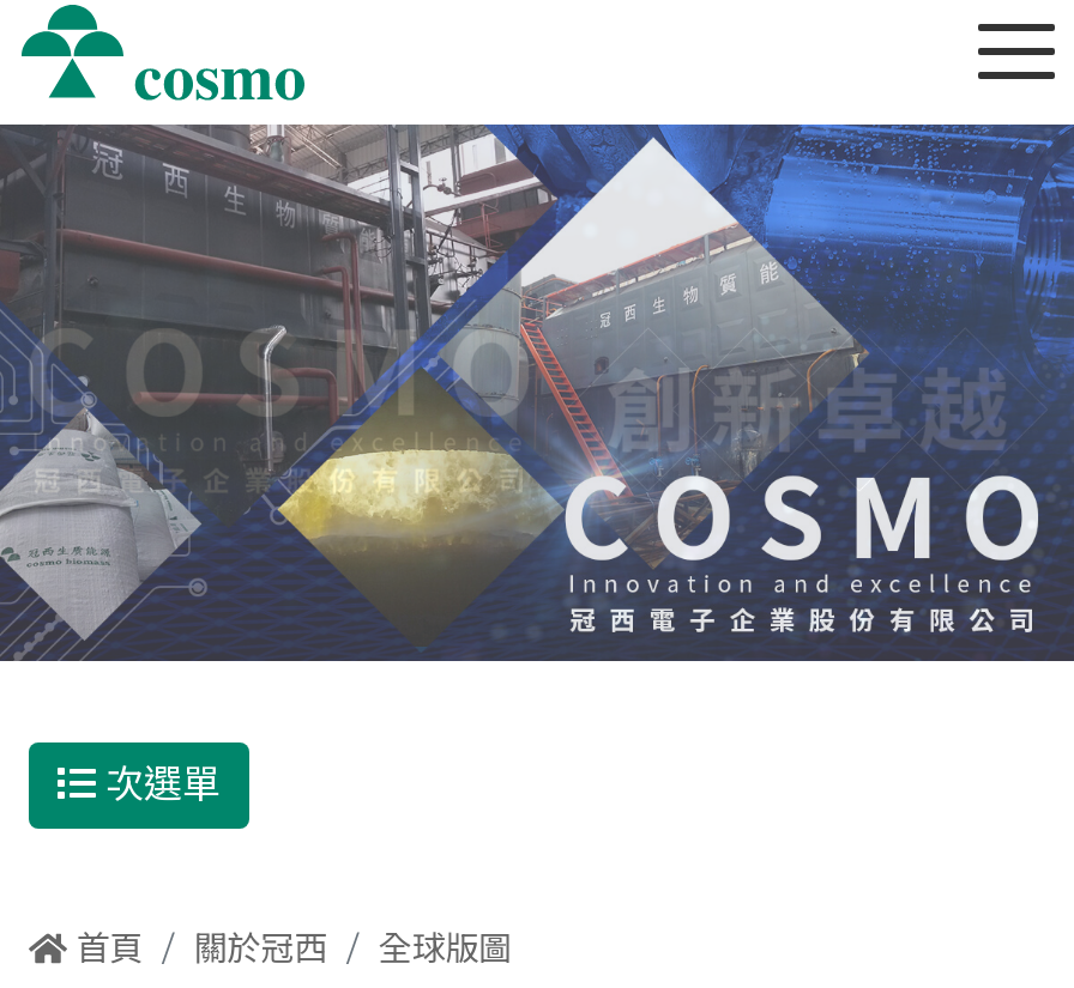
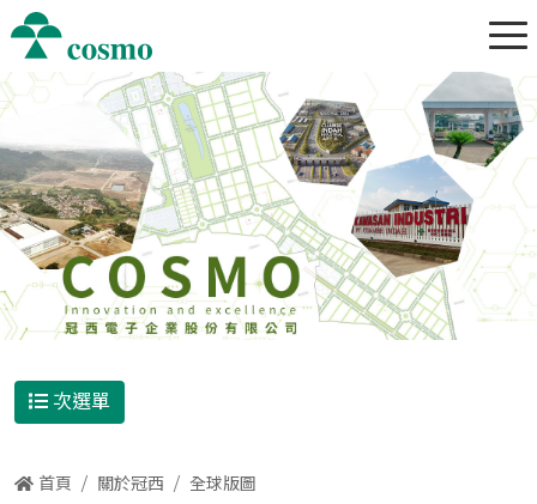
[7,122,1067,663] [image] -> [4,72,533,340] [image]

